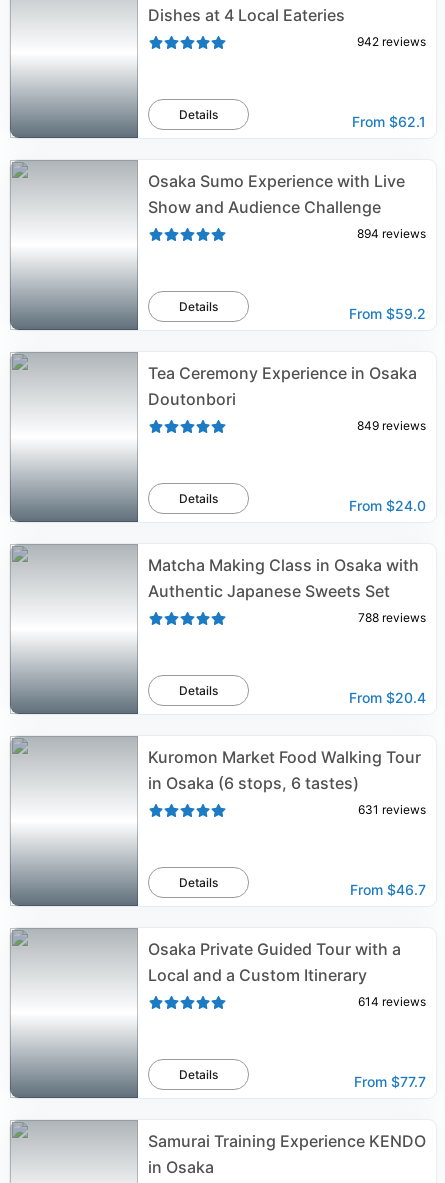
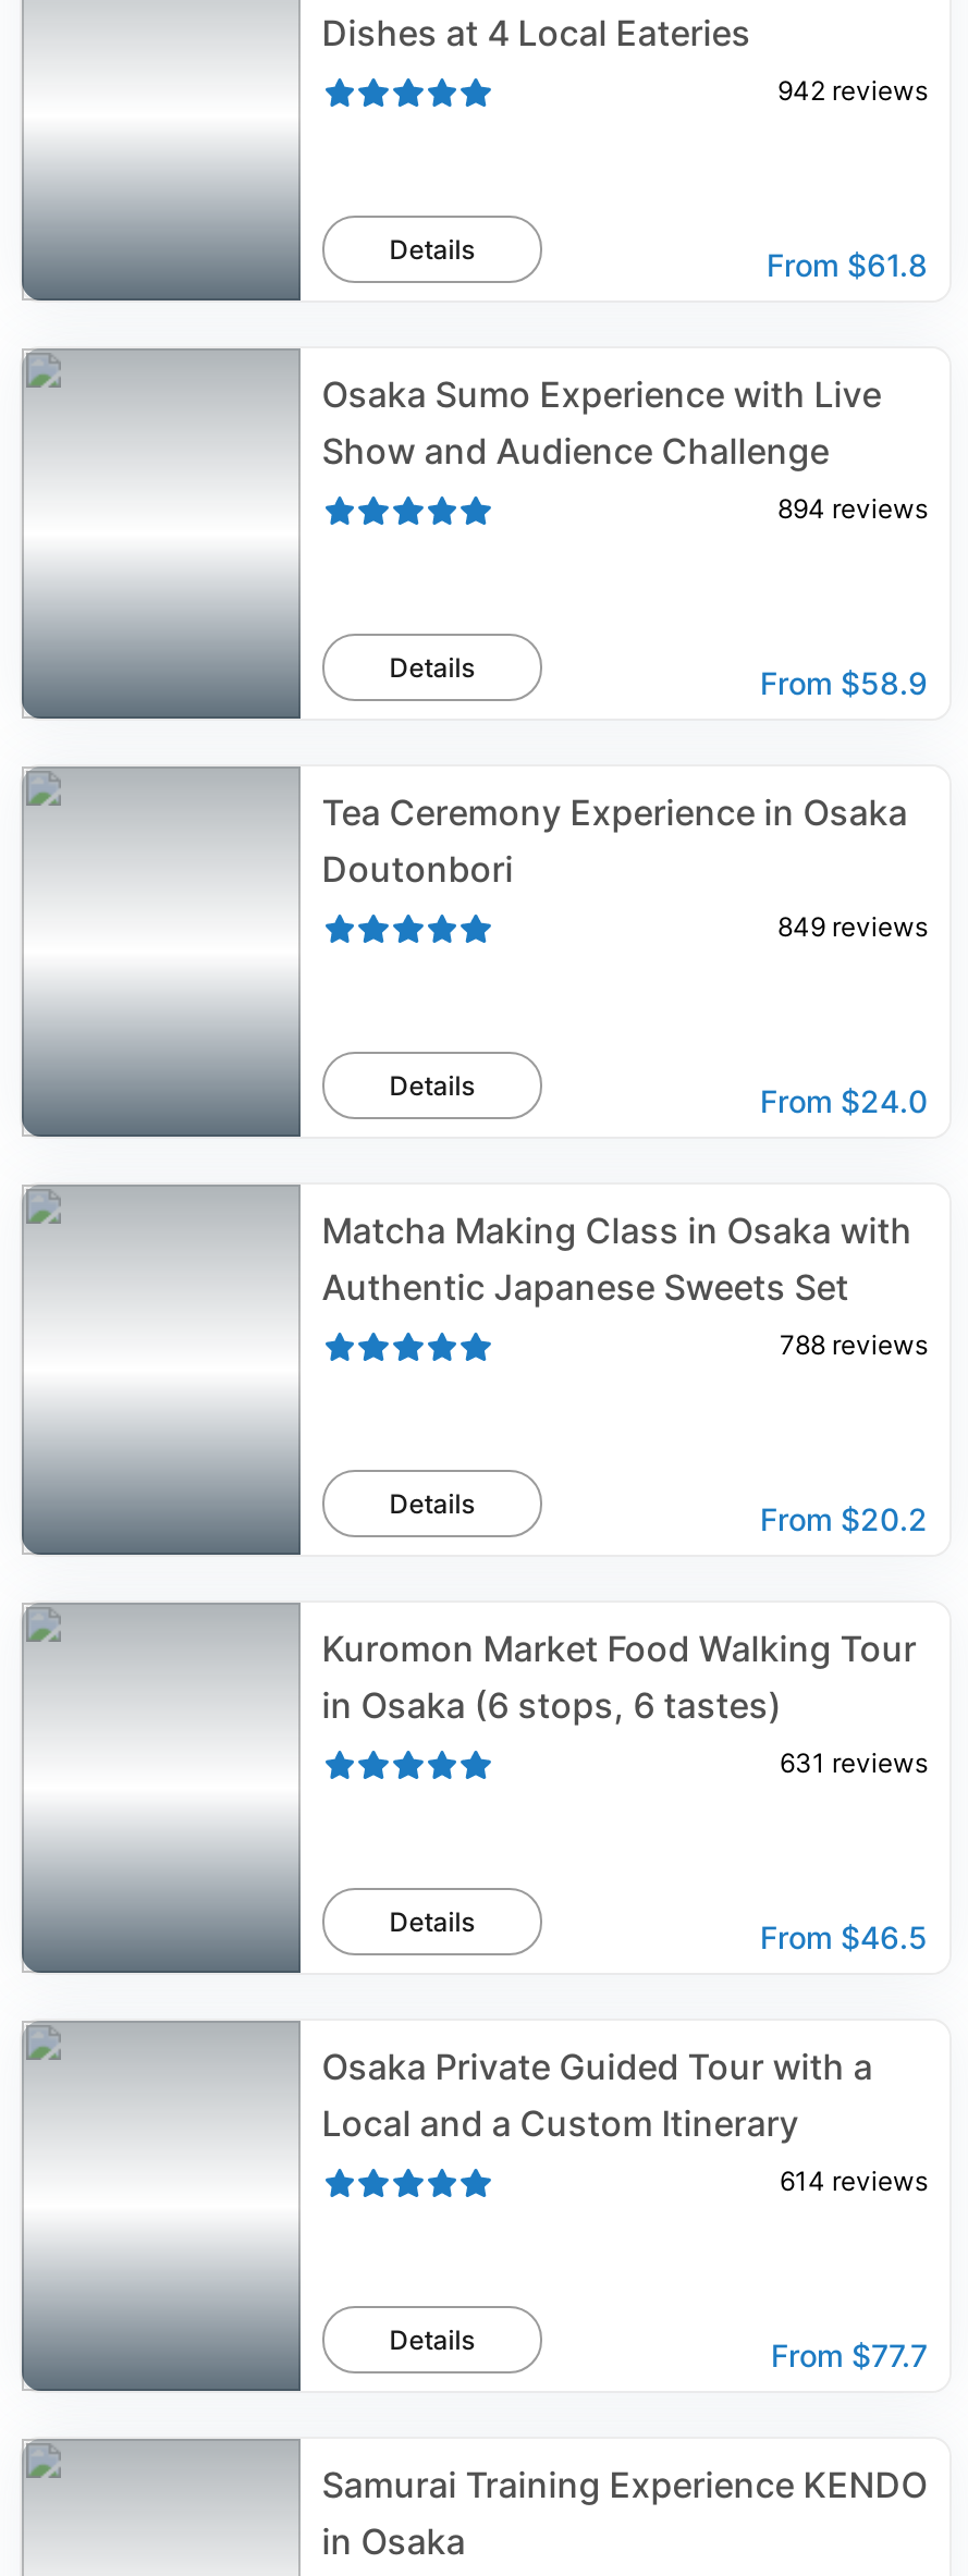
[352,113,426,130] From $62.1 -> [767,246,928,283] From $61.8
[349,305,426,322] From $59.2 -> [760,664,928,701] From $58.9
[349,689,426,706] From $20.4 -> [760,1500,928,1537] From $20.2
[350,881,426,898] From $46.7 -> [760,1918,928,1955] From $46.5

